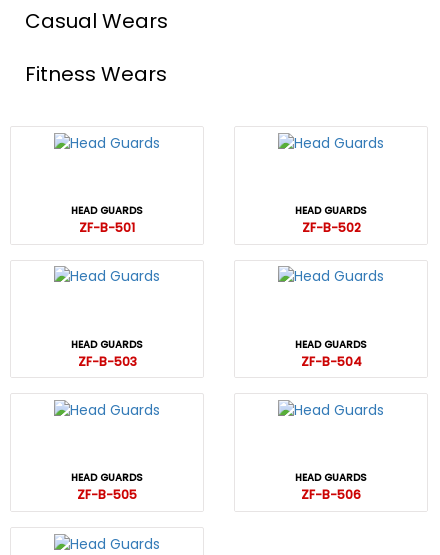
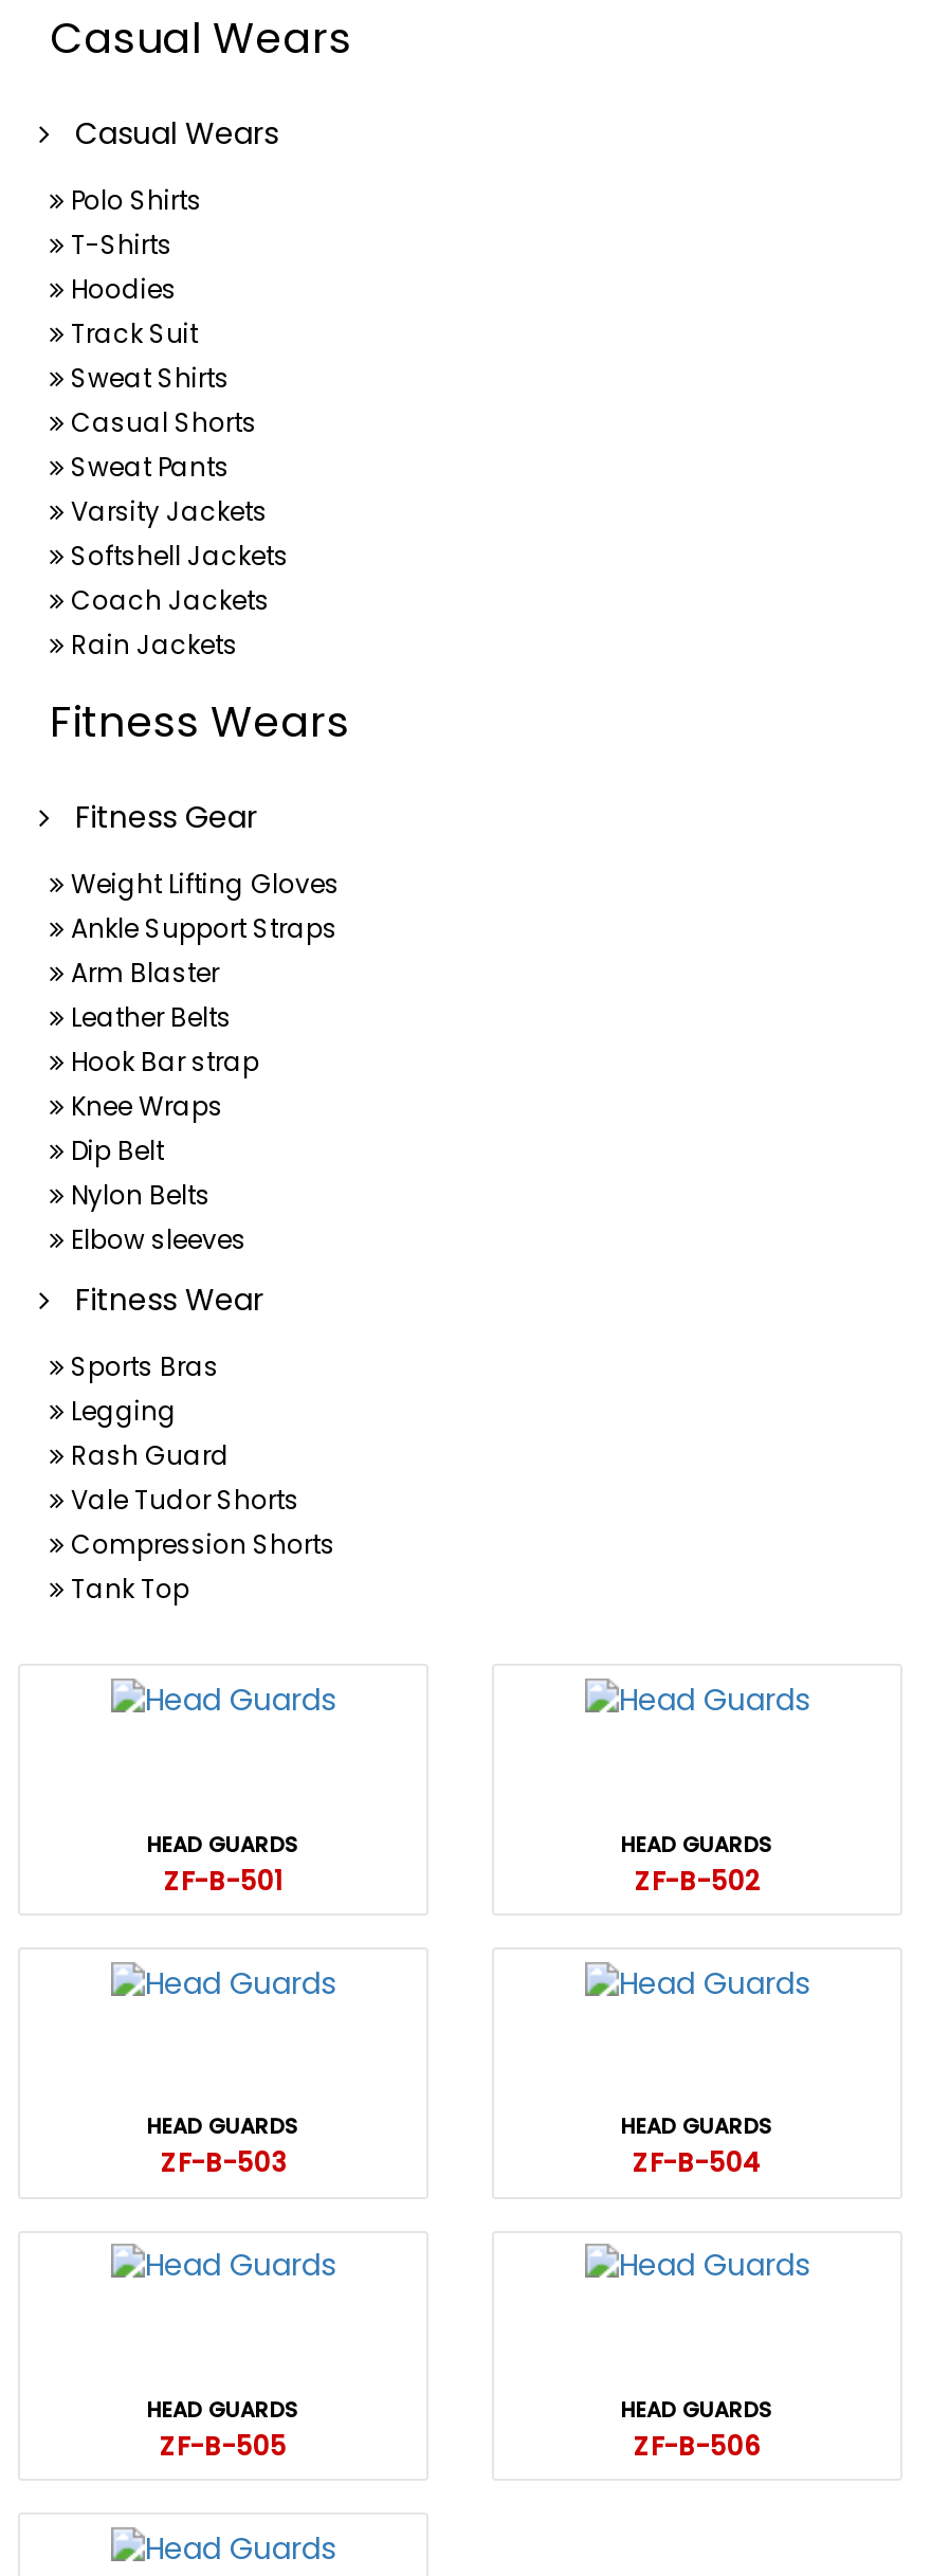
none -> [50,113,289,664] Casual Wears | Polo Shirts | T-Shirts | Hoodies | Track Suit | Sweat Shirts | Casual Shorts | Sweat Pants | Varsity Jackets | Softshell Jackets | Coach Jackets | Rain Jackets
none -> [50,797,340,1608] Fitness Gear | Weight Lifting Gloves | Ankle Support Straps | Arm Blaster | Leather Belts | Hook Bar strap | Knee Wraps | Dip Belt | Nylon Belts | Elbow sleeves | Fitness Wear | Sports Bras | Legging | Rash Guard | Vale Tudor Shorts | Compression Shorts | Tank Top

